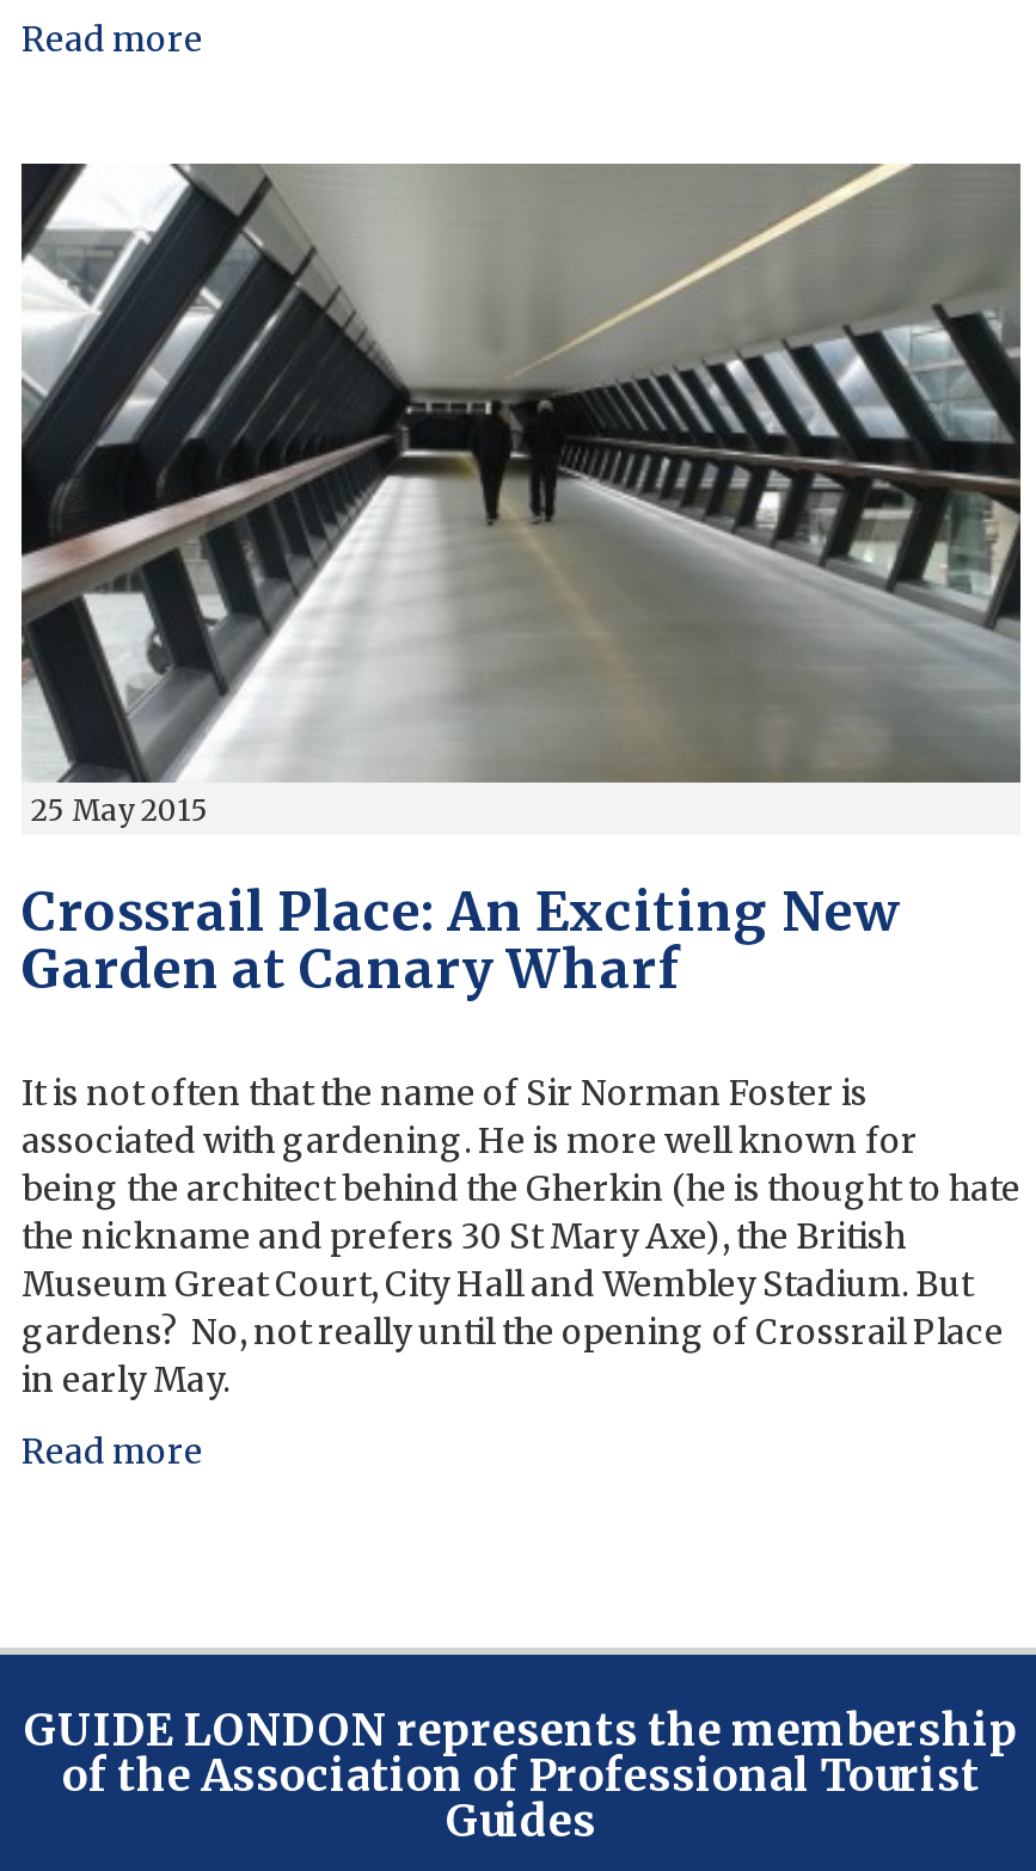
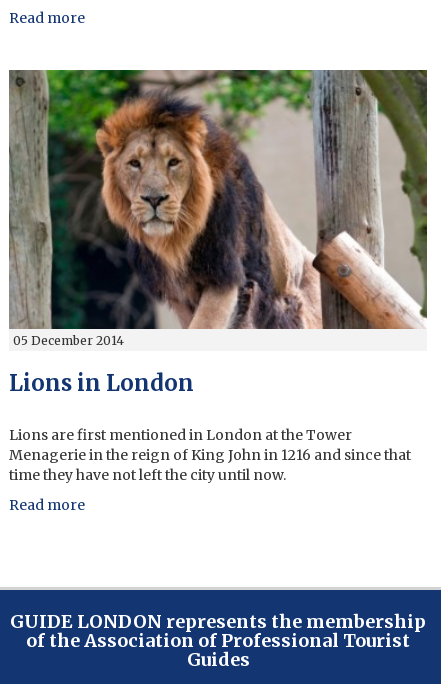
[19,161,1020,829] [image] | 25 May 2015 -> [9,69,427,348] [image] | 05 December 2014
[22,879,899,1004] Crossrail Place: An Exciting New | Garden at Canary Wharf -> [9,369,194,397] Lions in London
[22,1073,1020,1403] It is not often that the name of Sir Norman Foster is | associated with gardening. He is more well known for | being the architect behind the Gherkin (he is thought to hate | the nickname and prefers 30 St Mary Axe), the British | Museum Great Court, City Hall and Wembley Stadium. But | gardens? No, not really until the opening of Crossrail Place | in early May. -> [9,426,411,484] Lions are first mentioned in London at the Tower | Menagerie in the reign of King John in 1216 and since that | time they have not left the city until now.

